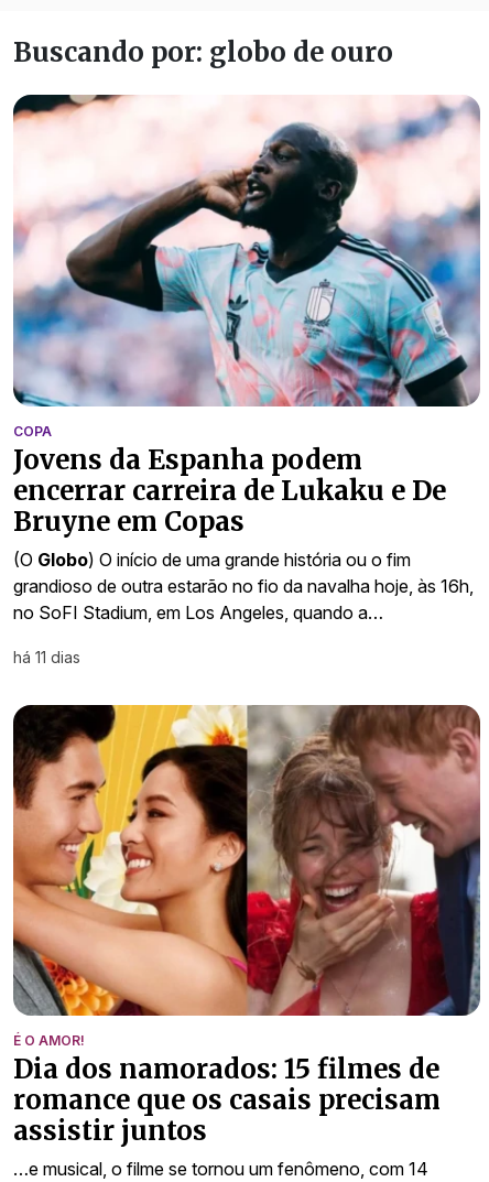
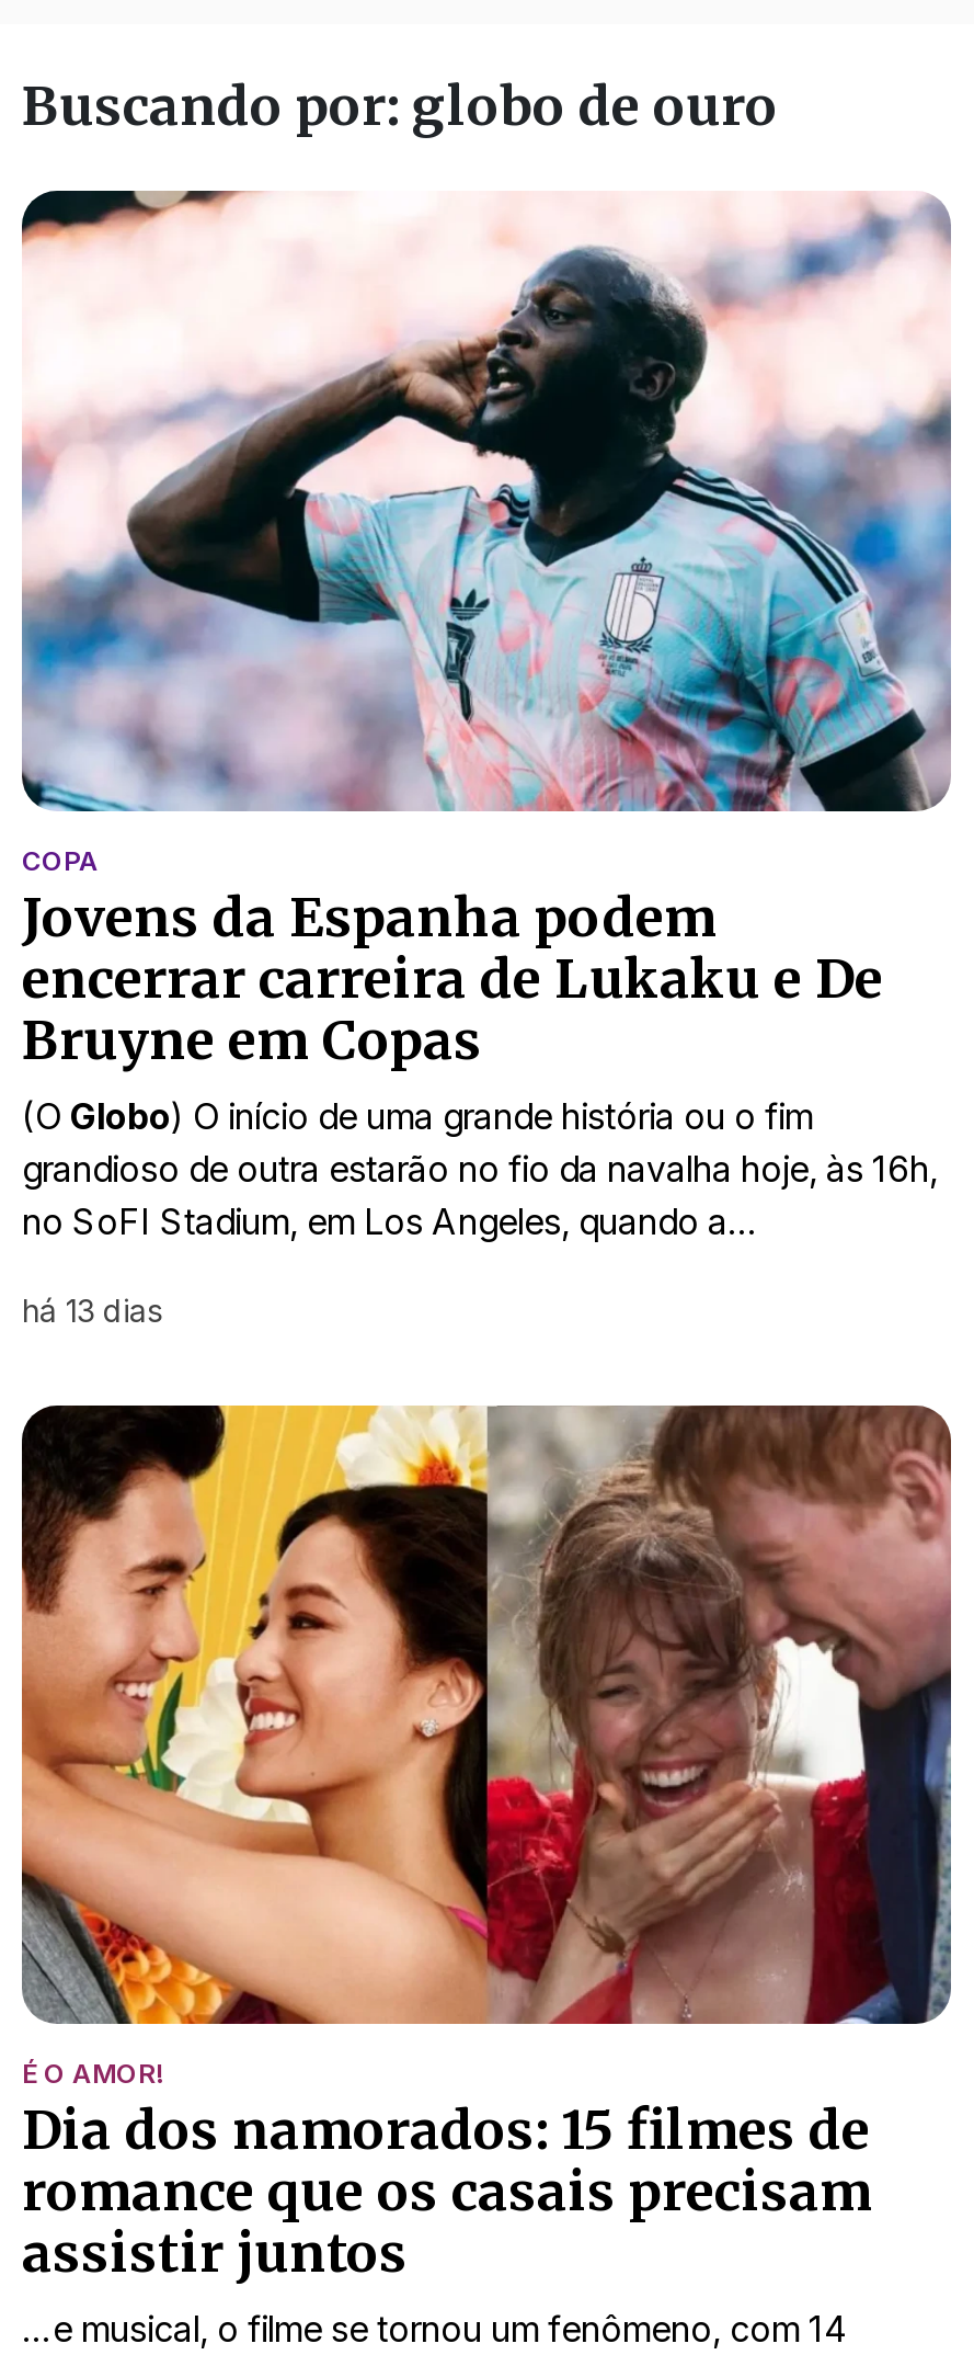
[13,647,80,666] há 11 dias -> [22,1291,162,1328] há 13 dias

